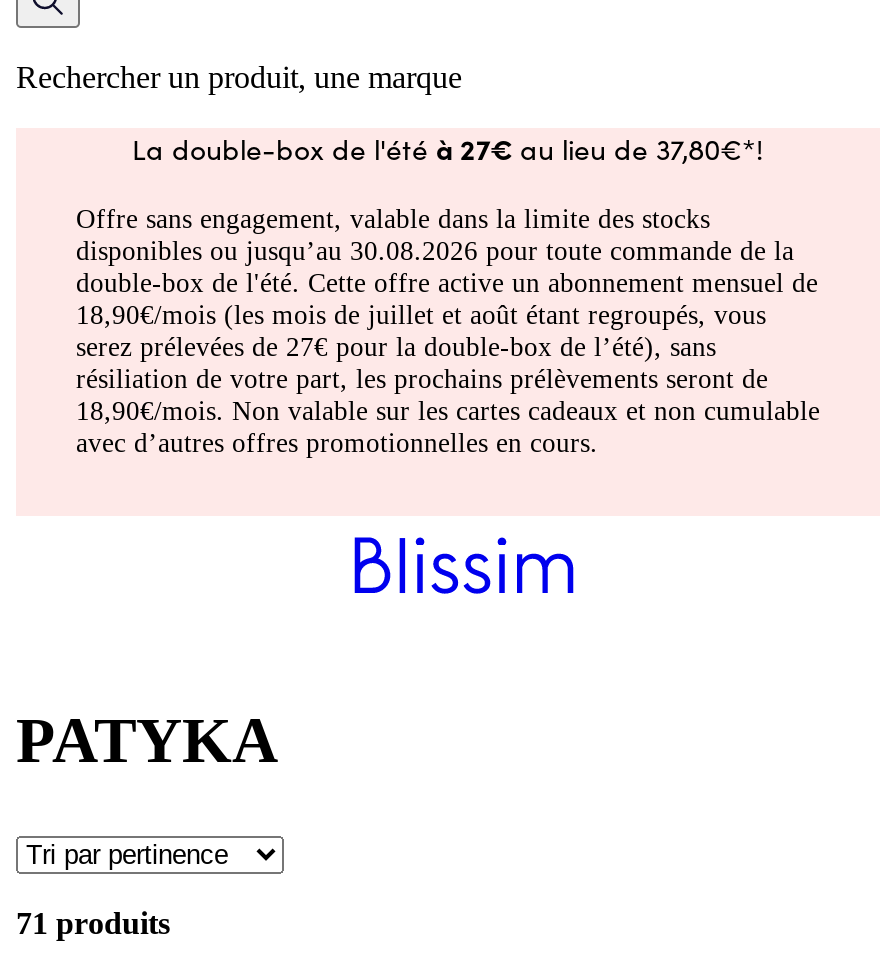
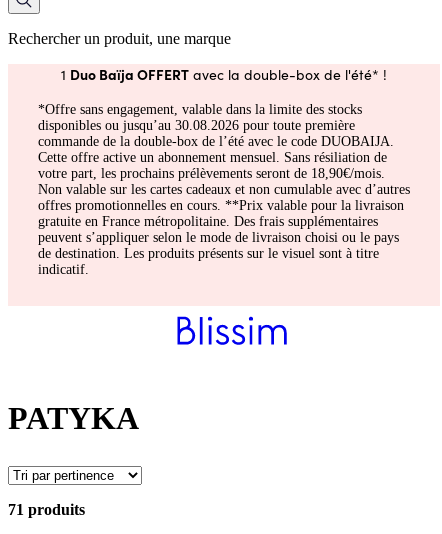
[132,128,764,168] La double-box de l'été à 27€au lieu de 37,80€*! -> [61,64,387,84] 1 Duo Baïja OFFERT avec la double-box de l'été* !
[76,204,820,458] Offre sans engagement, valable dans la limite des stocks | disponibles ou jusqu’au 30.08.2026 pour toute commande de la | double-box de l'été. Cette offre active un abonnement mensuel de | 18,90€/mois (les mois de juillet et août étant regroupés, vous | serez prélevées de 27€ pour la double-box de l’été), sans | résiliation de votre part, les prochains prélèvements seront de | 18,90€/mois. Non valable sur les cartes cadeaux et non cumulable | avec d’autres offres promotionnelles en cours. -> [38,102,410,277] *Offre sans engagement, valable dans la limite des stocks | disponibles ou jusqu’au 30.08.2026 pour toute première | commande de la double-box de l’été avec le code DUOBAIJA. | Cette offre active un abonnement mensuel. Sans résiliation de | votre part, les prochains prélèvements seront de 18,90€/mois. | Non valable sur les cartes cadeaux et non cumulable avec d’autres | offres promotionnelles en cours. **Prix valable pour la livraison | gratuite en France métropolitaine. Des frais supplémentaires | peuvent s’appliquer selon le mode de livraison choisi ou le pays | de destination. Les produits présents sur le visuel sont à titre | indicatif.

